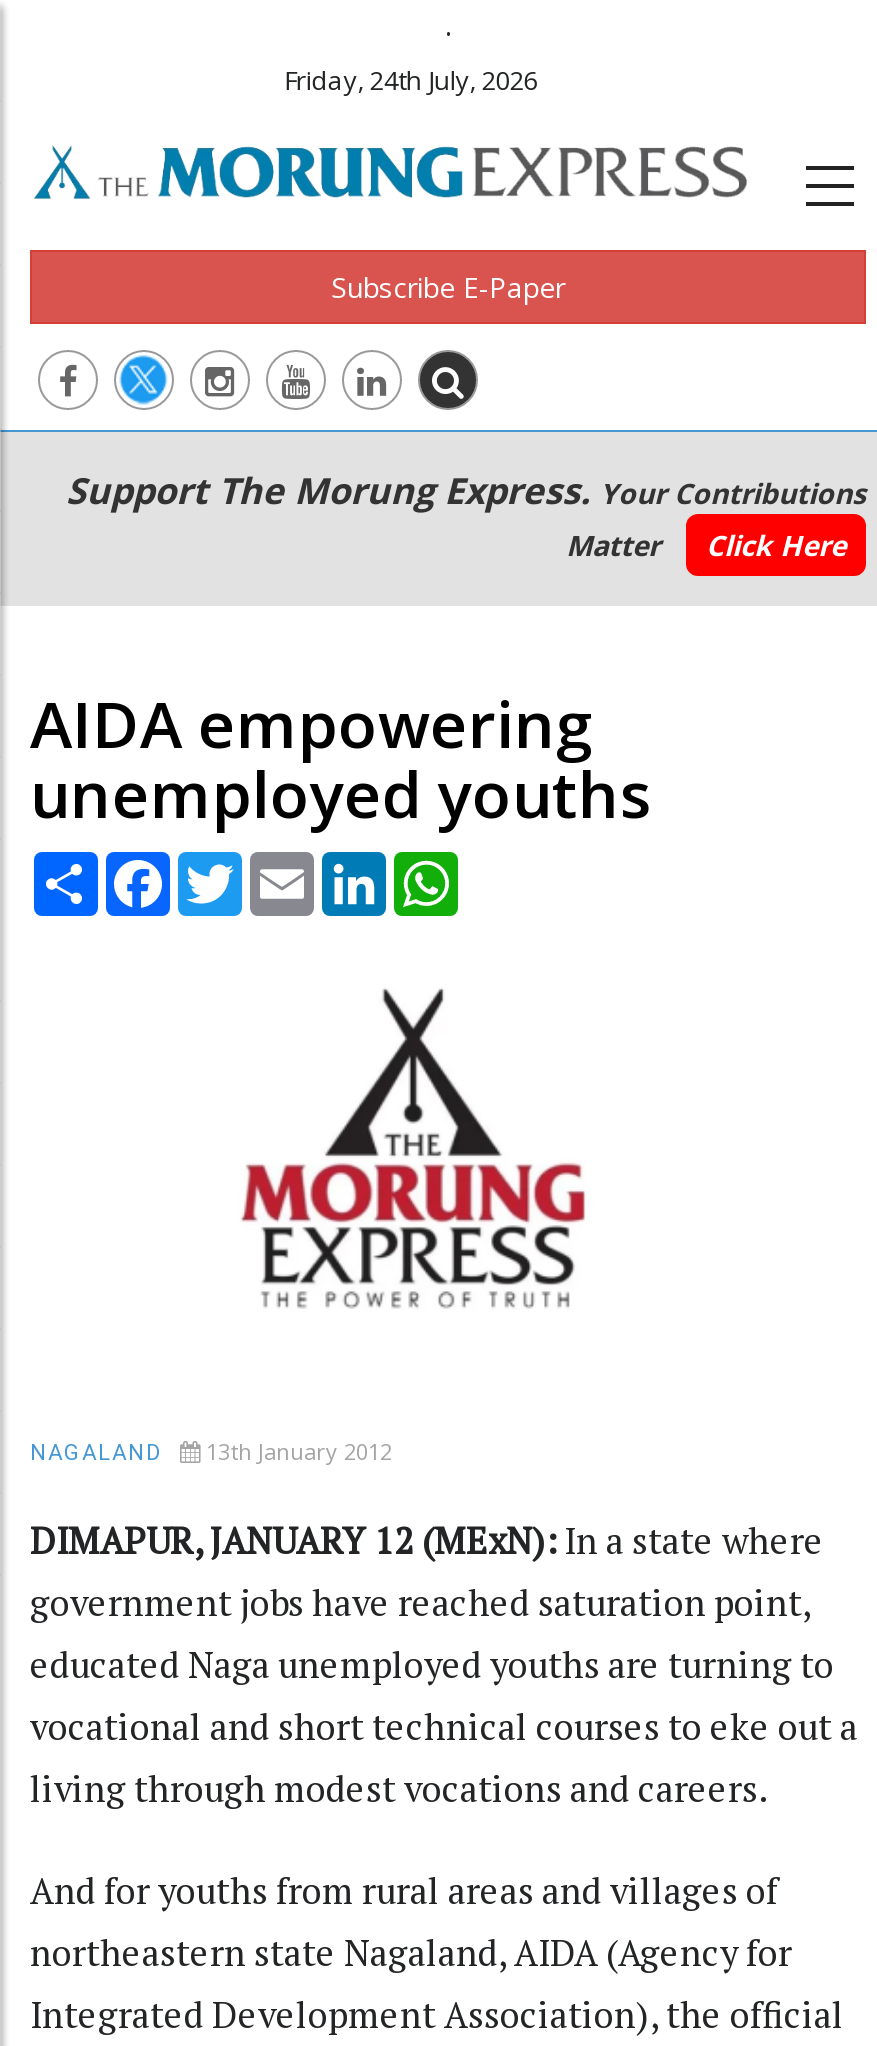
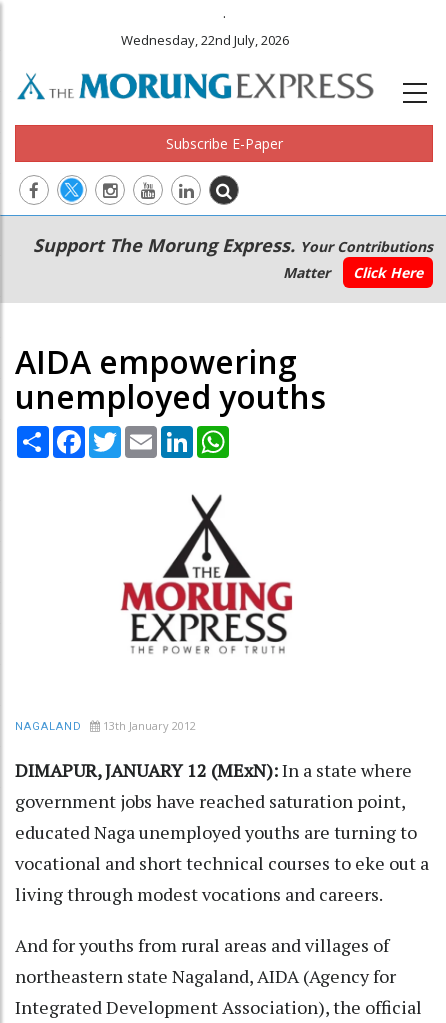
[284,62,538,98] Friday, 24th July, 2026 -> [121,31,289,49] Wednesday, 22nd July, 2026

